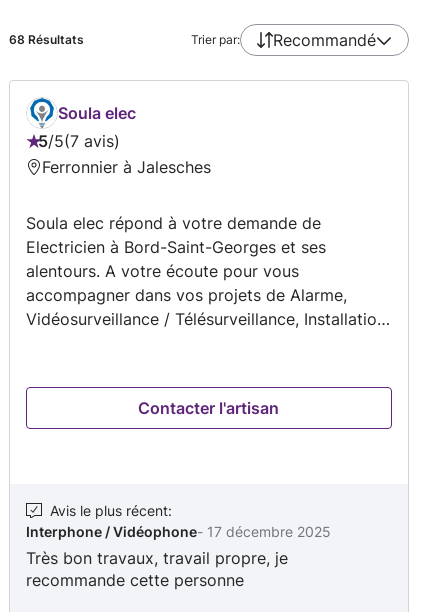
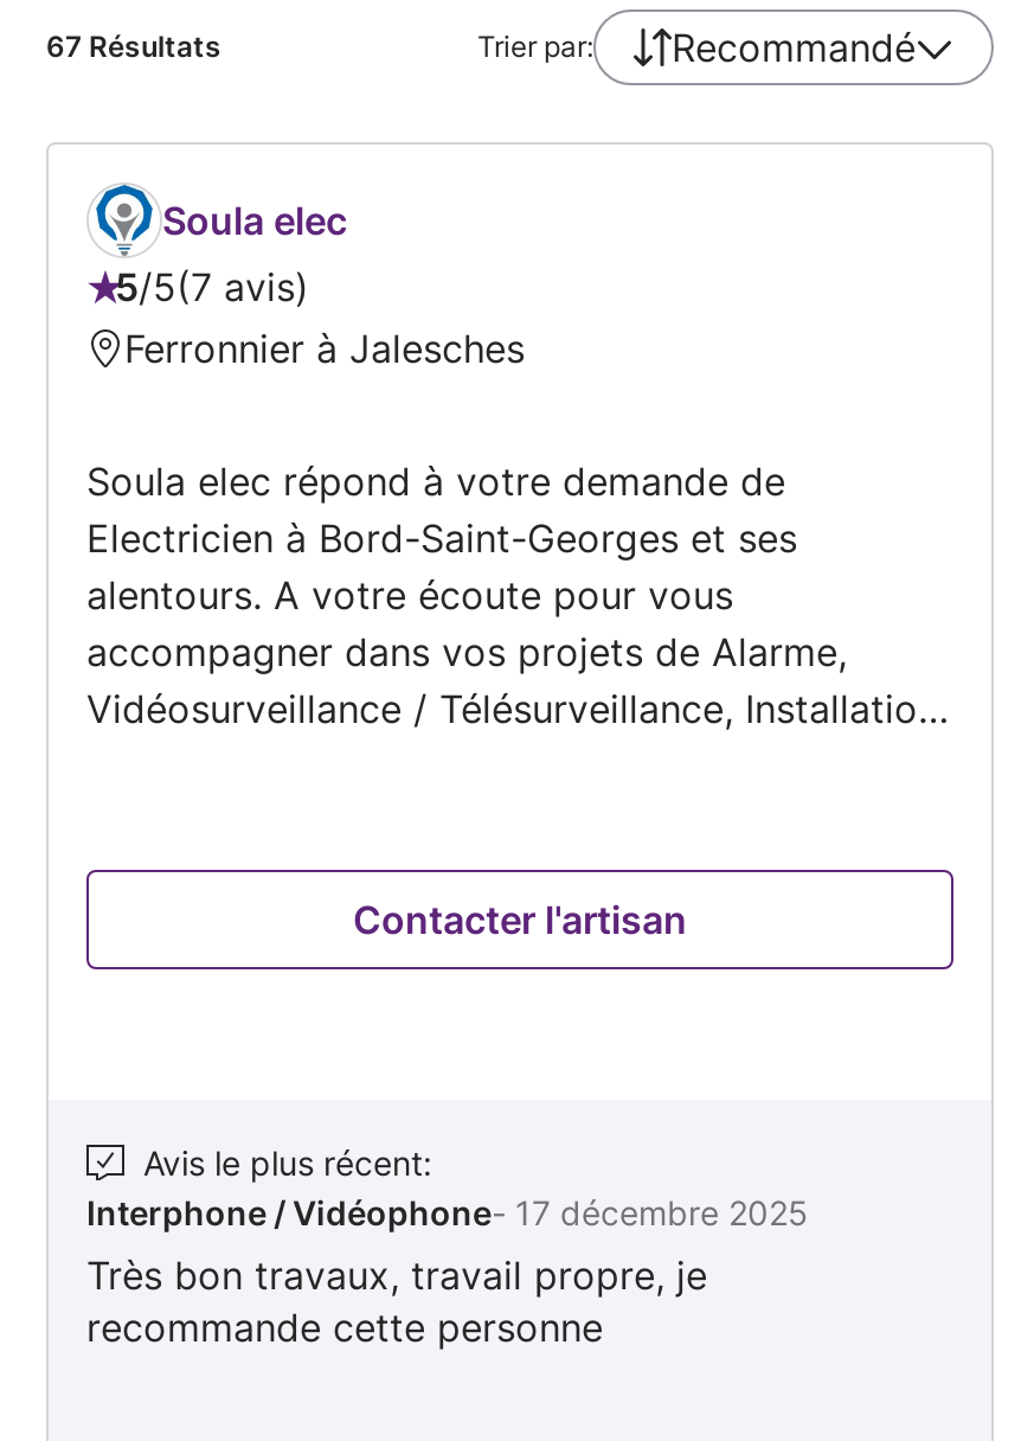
[9,32,84,47] 68 Résultats -> [46,28,221,64] 67 Résultats

